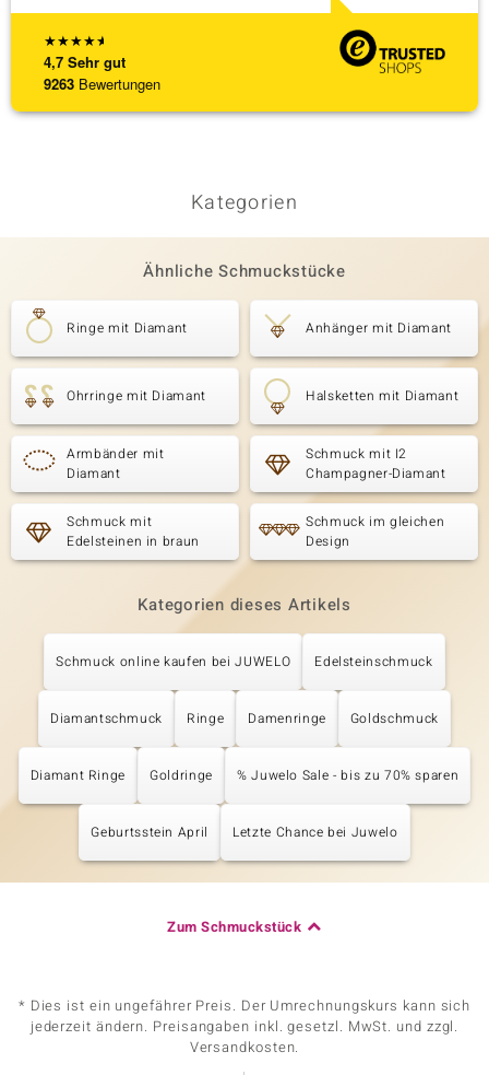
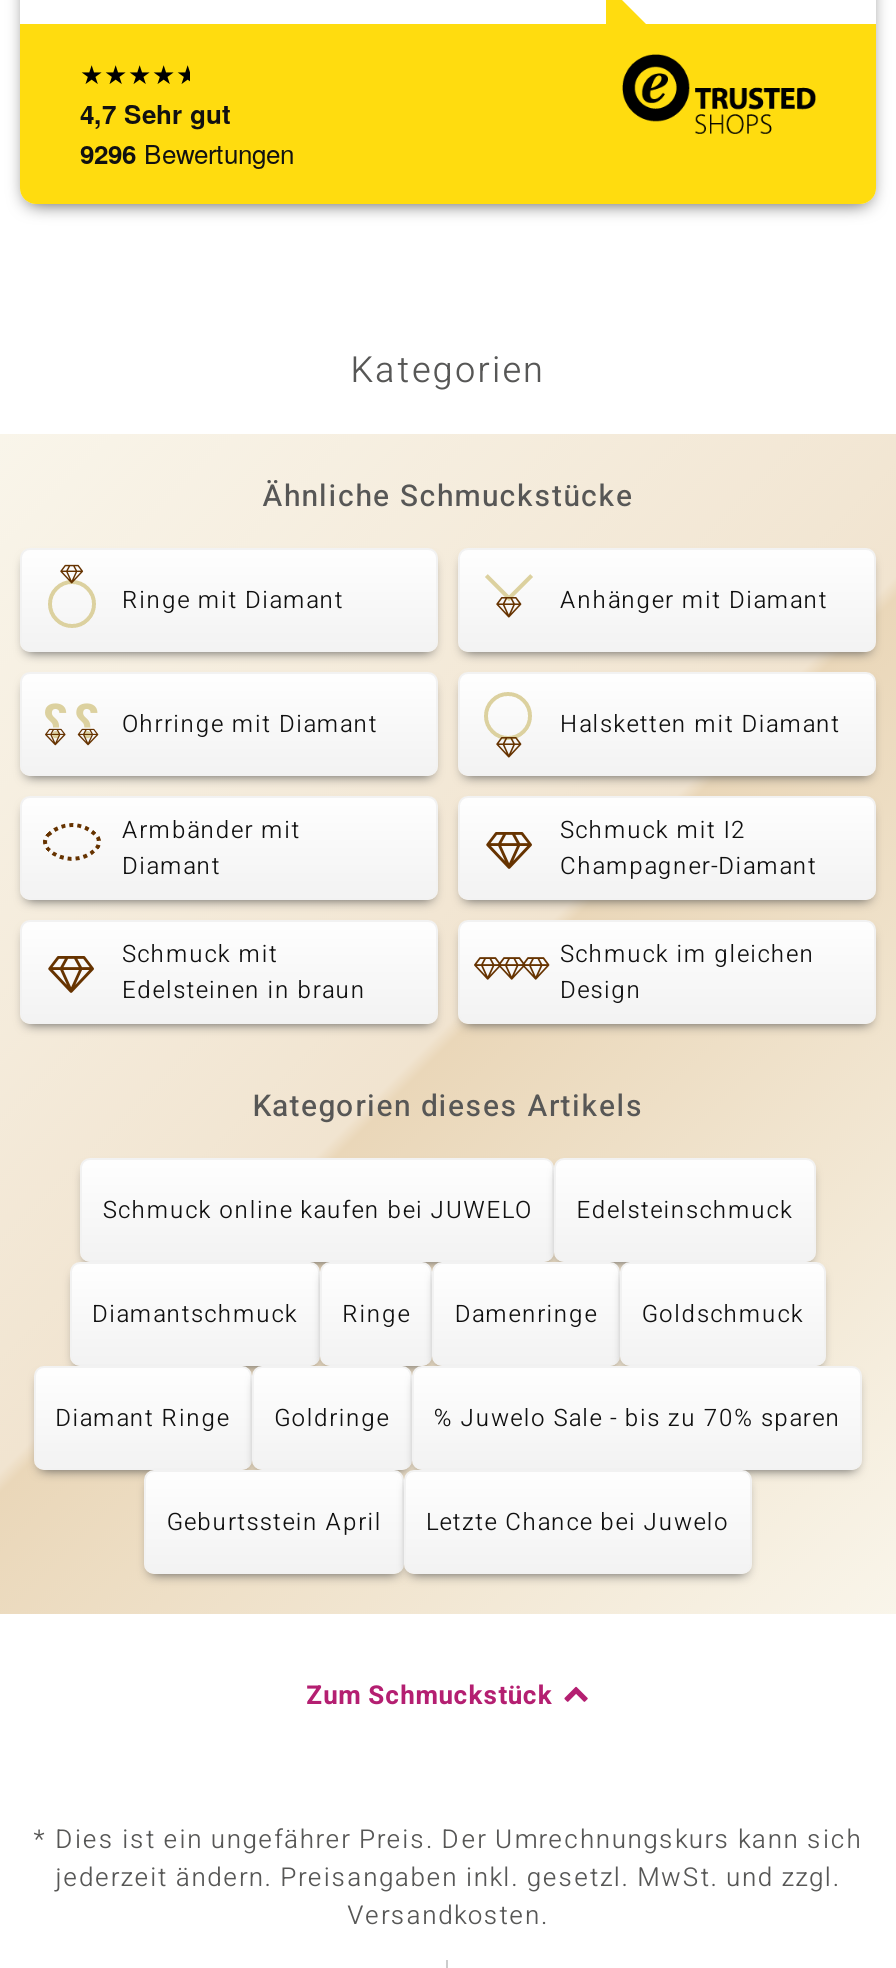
[44,73,160,94] 9263 Bewertungen -> [80,134,294,172] 9296 Bewertungen

